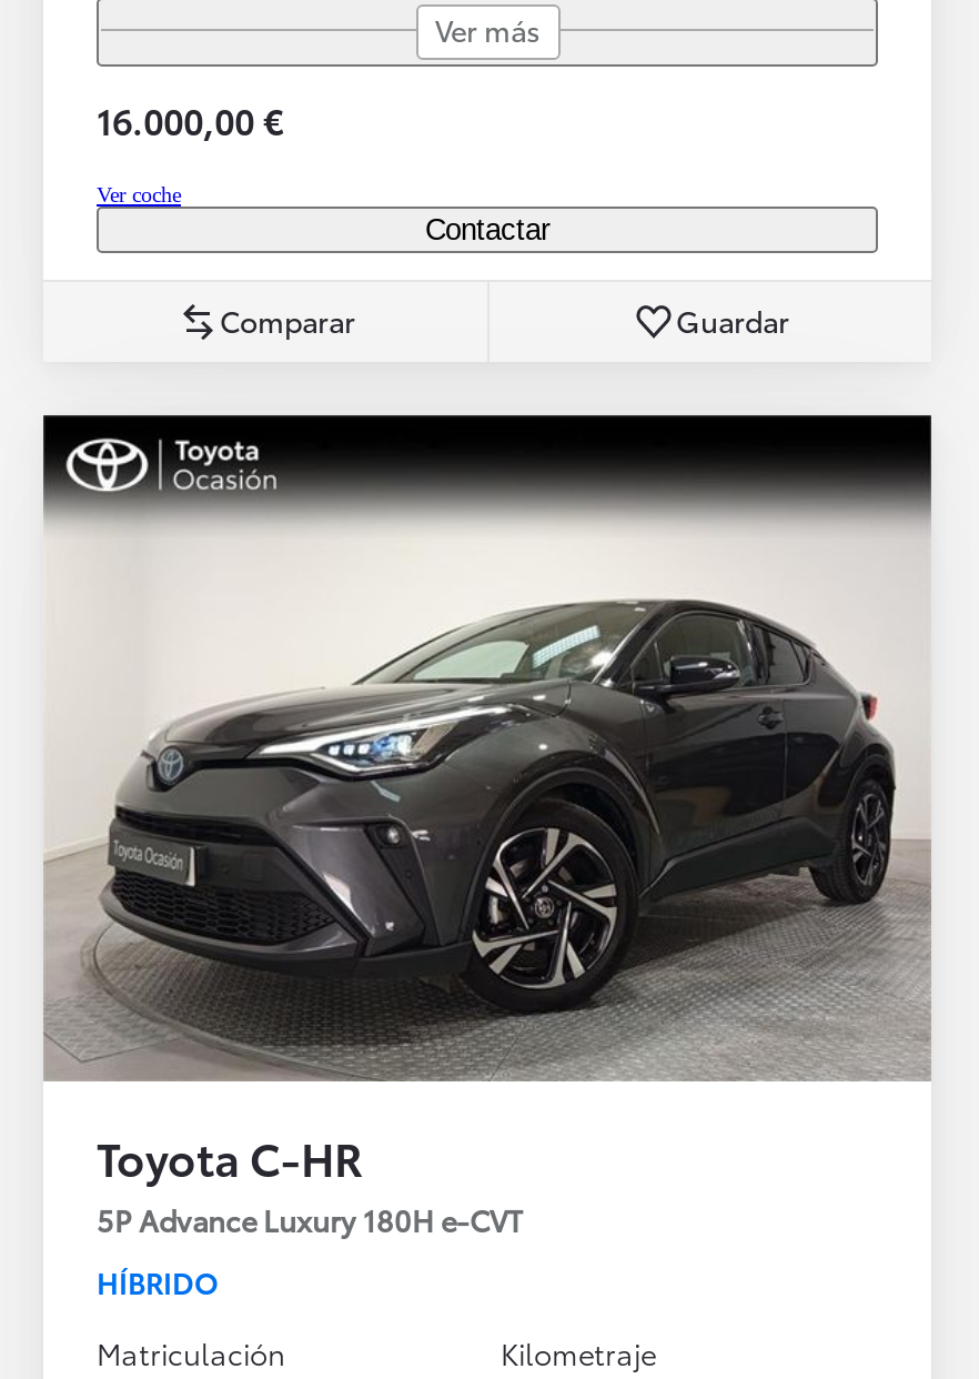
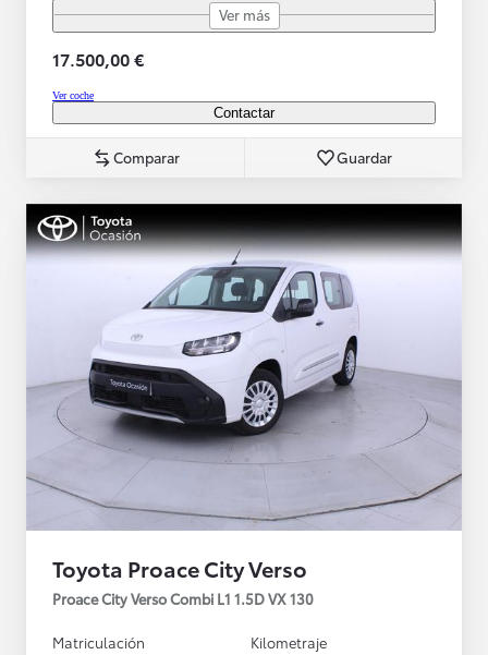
[97,92,283,143] 16.000,00 € -> [52,45,144,70] 17.500,00 €
[43,511,931,1300] [image] | Toyota C-HR | 5P Advance Luxury 180H e-CVT | HÍBRIDO -> [26,250,462,608] [image] | Toyota Proace City Verso | Proace City Verso Combi L1 1.5D VX 130

